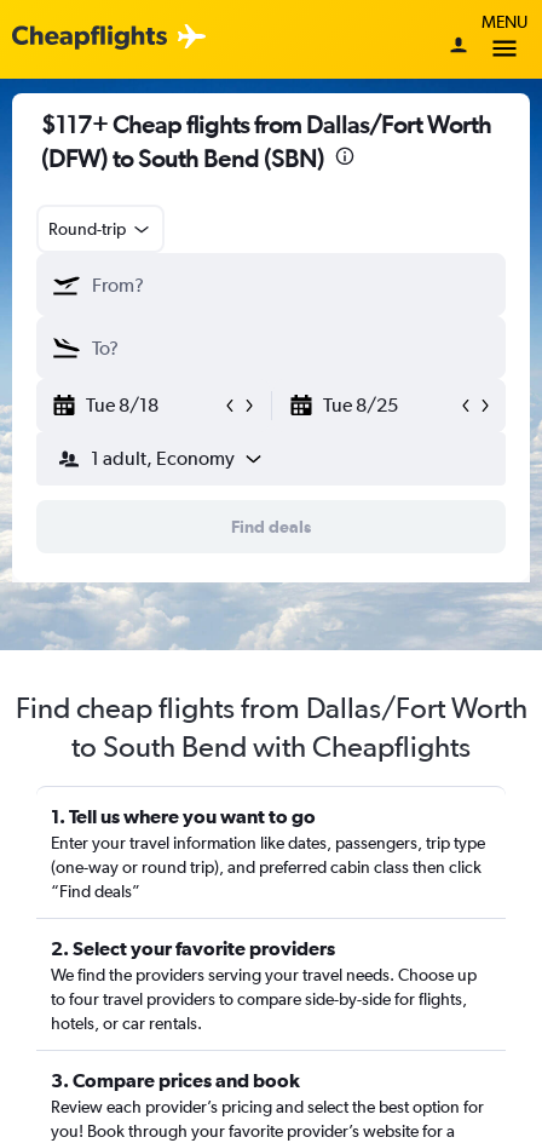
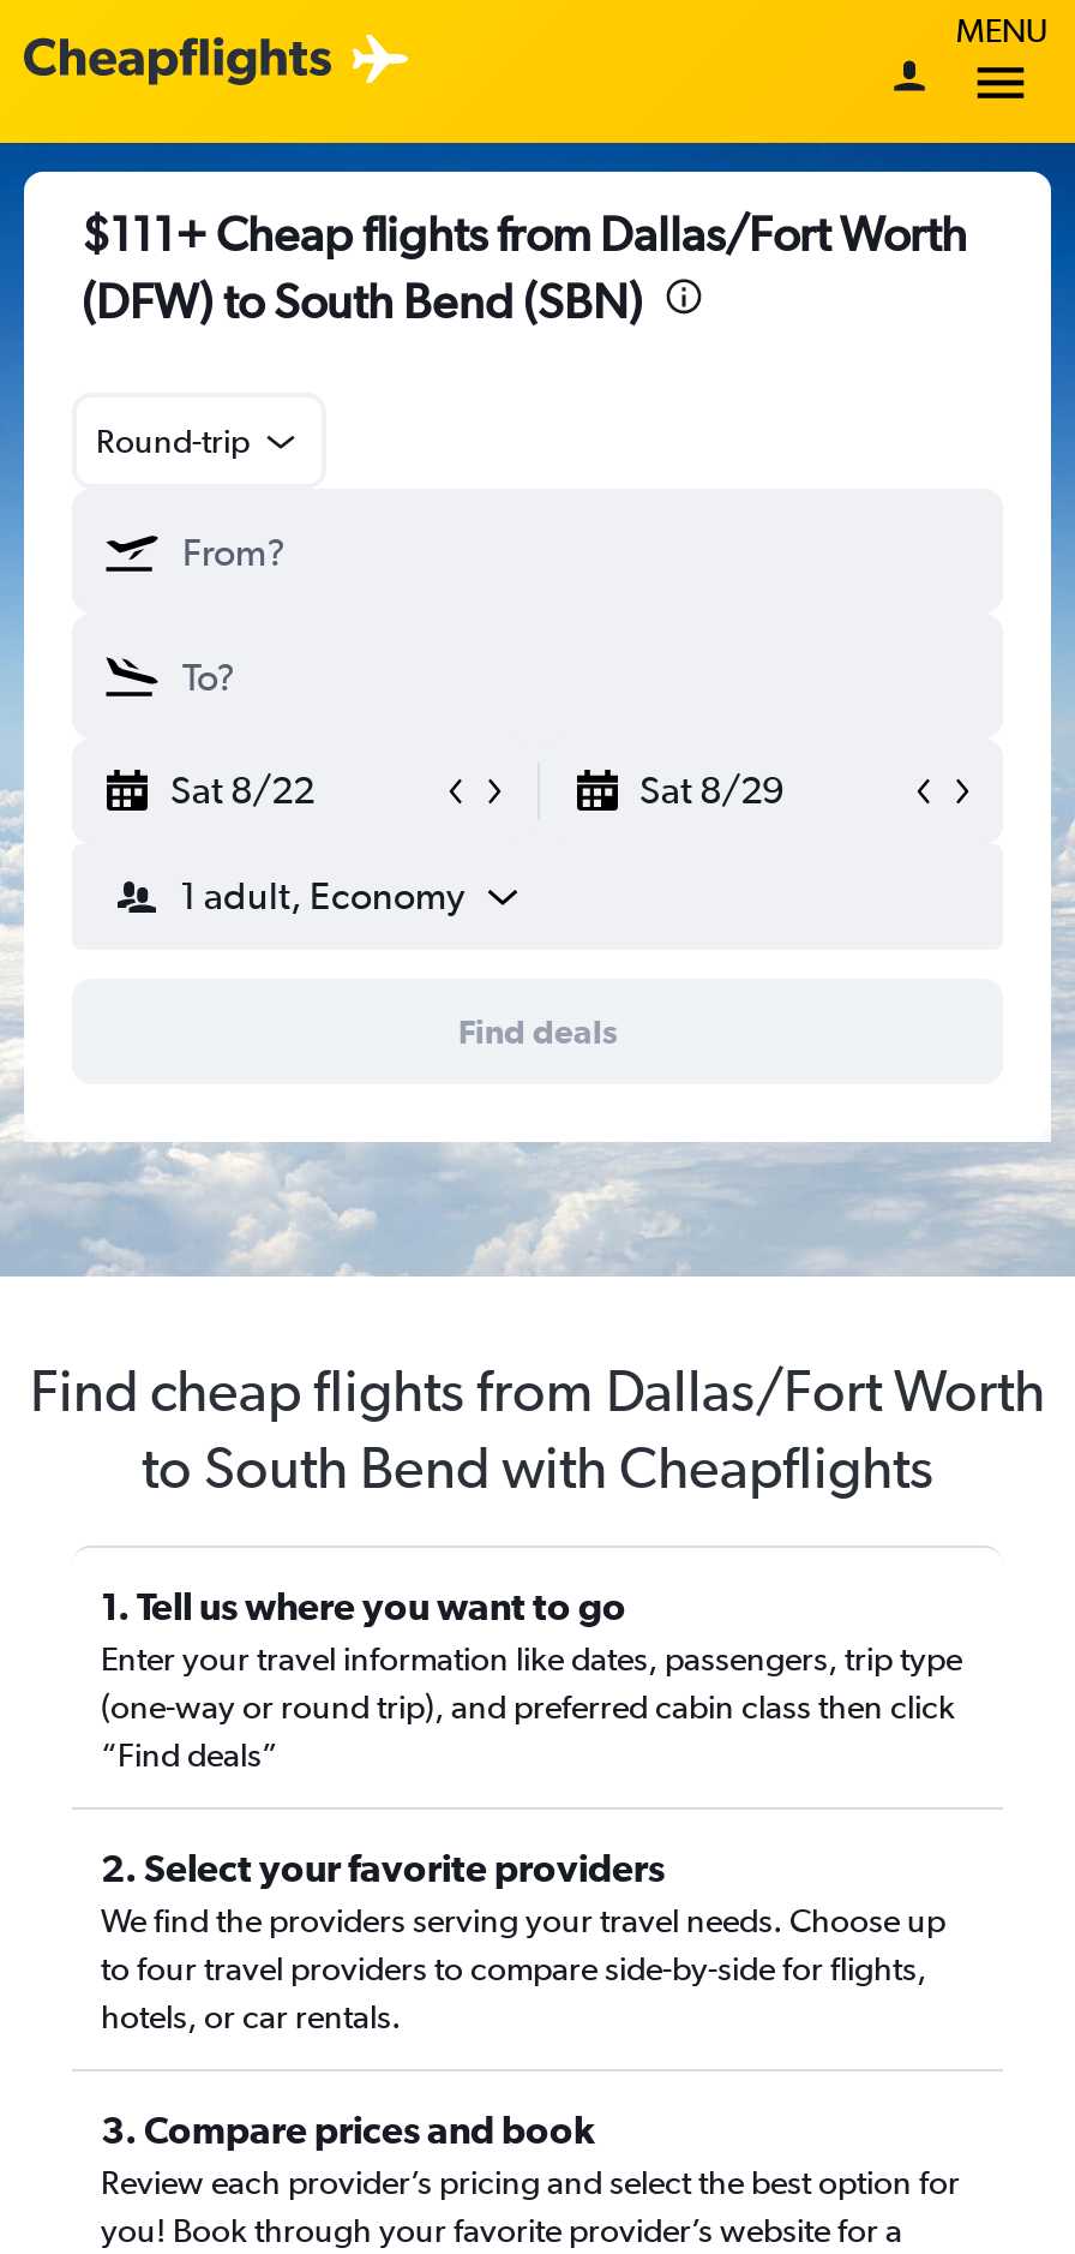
[41,110,491,138] $117+ Cheap flights from Dallas/Fort Worth -> [82,205,967,261] $111+ Cheap flights from Dallas/Fort Worth
[86,394,397,417] Tue 8/18 | Tue 8/25 -> [170,767,783,813] Sat 8/22 | Sat 8/29

